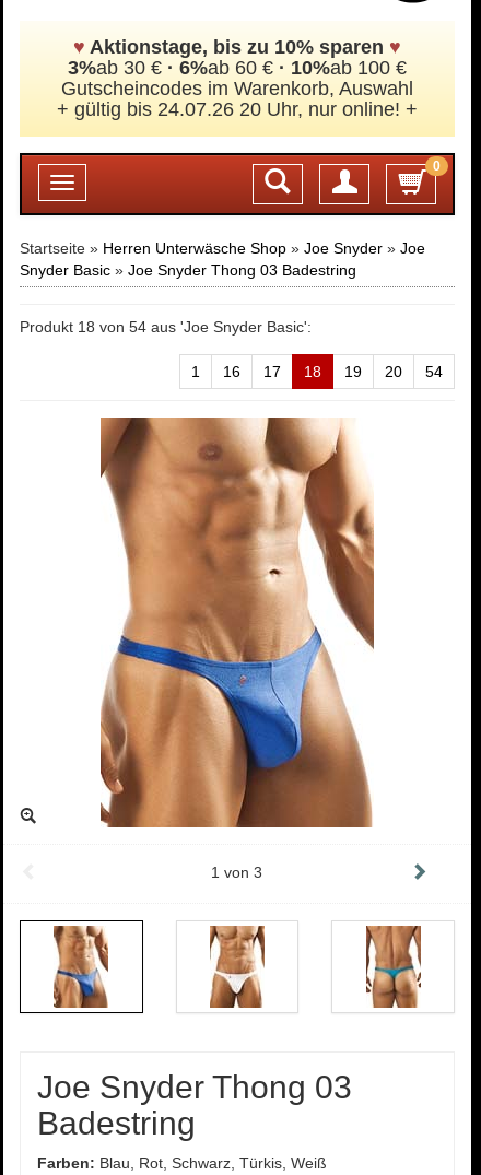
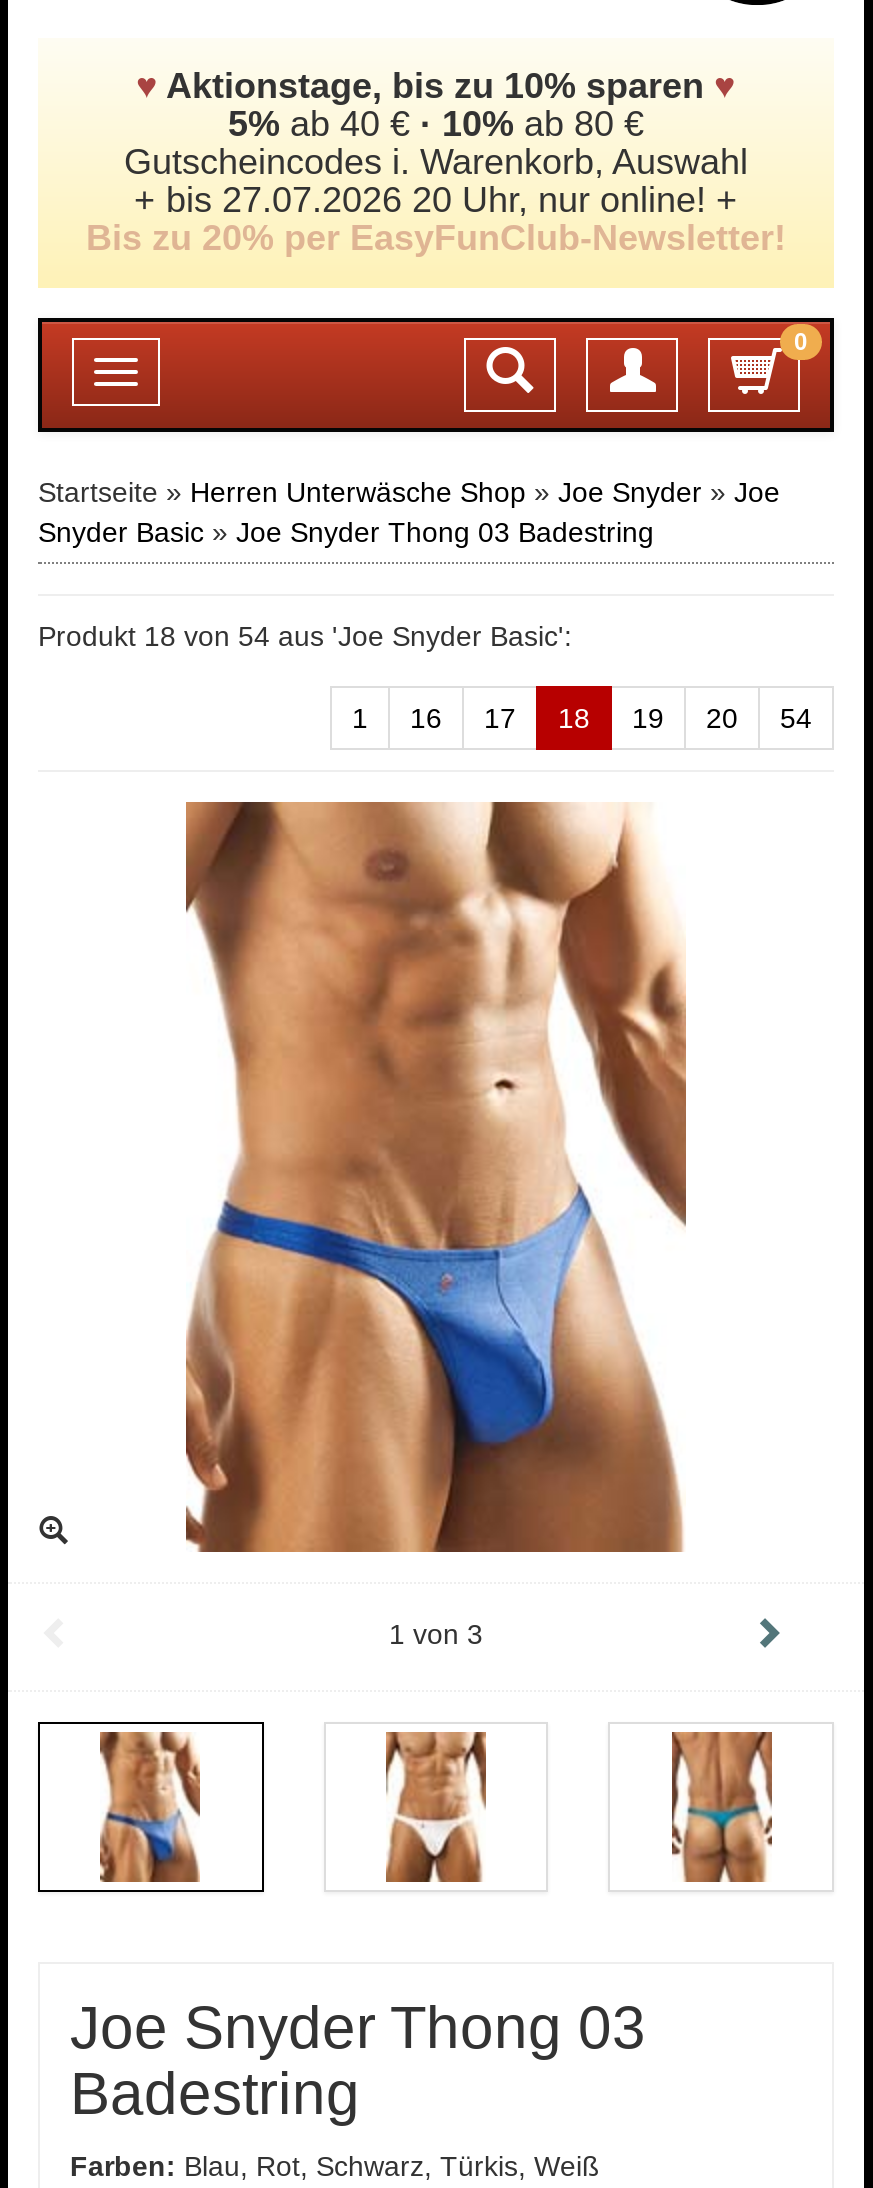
[57,57,418,120] 3%ab 30 €· 6%ab 60 €· 10%ab 100 € | Gutscheincodes im Warenkorb, Auswahl | + gültig bis 24.07.26 20 Uhr, nur online! + -> [86,104,786,258] 5% ab 40 €· 10% ab 80 € | Gutscheincodes i. Warenkorb, Auswahl | + bis 27.07.2026 20 Uhr, nur online! + | Bis zu 20% per EasyFunClub-Newsletter!

